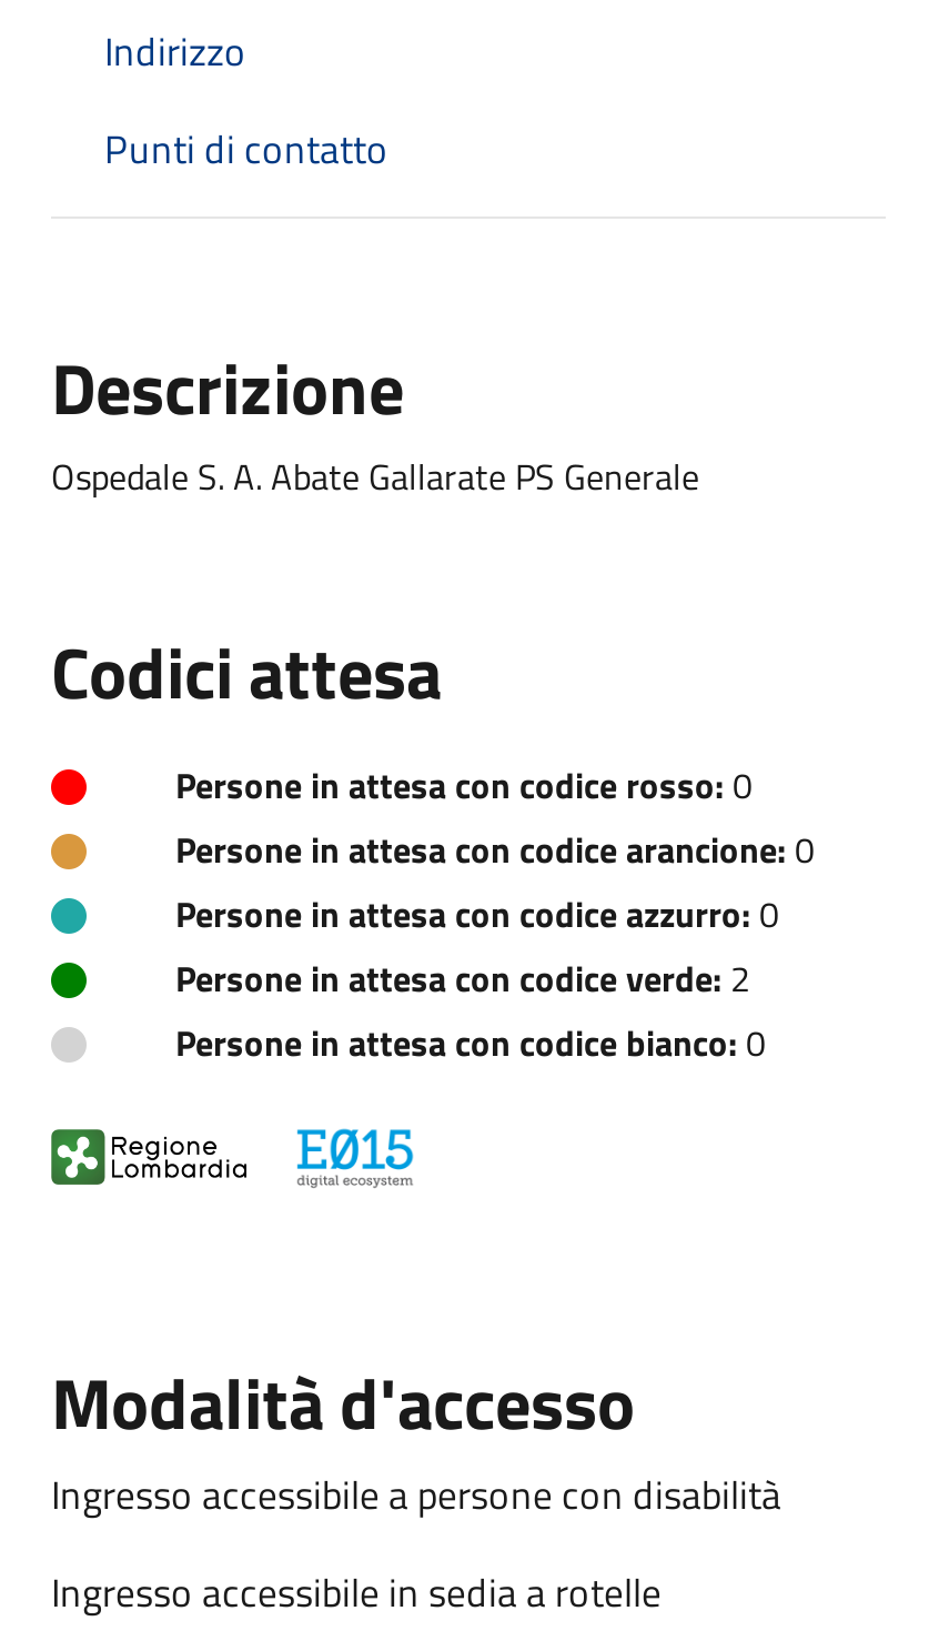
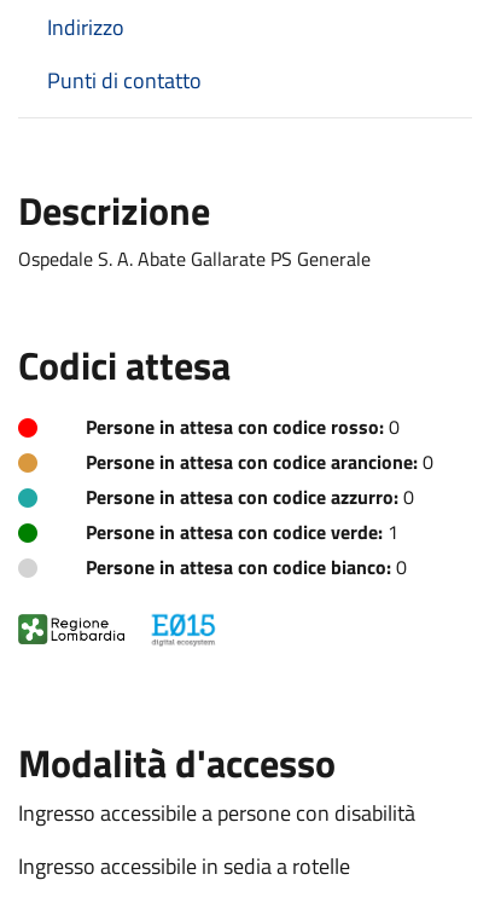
[175,952,750,1005] Persone in attesa con codice verde: 2 -> [86,517,398,546] Persone in attesa con codice verde: 1

